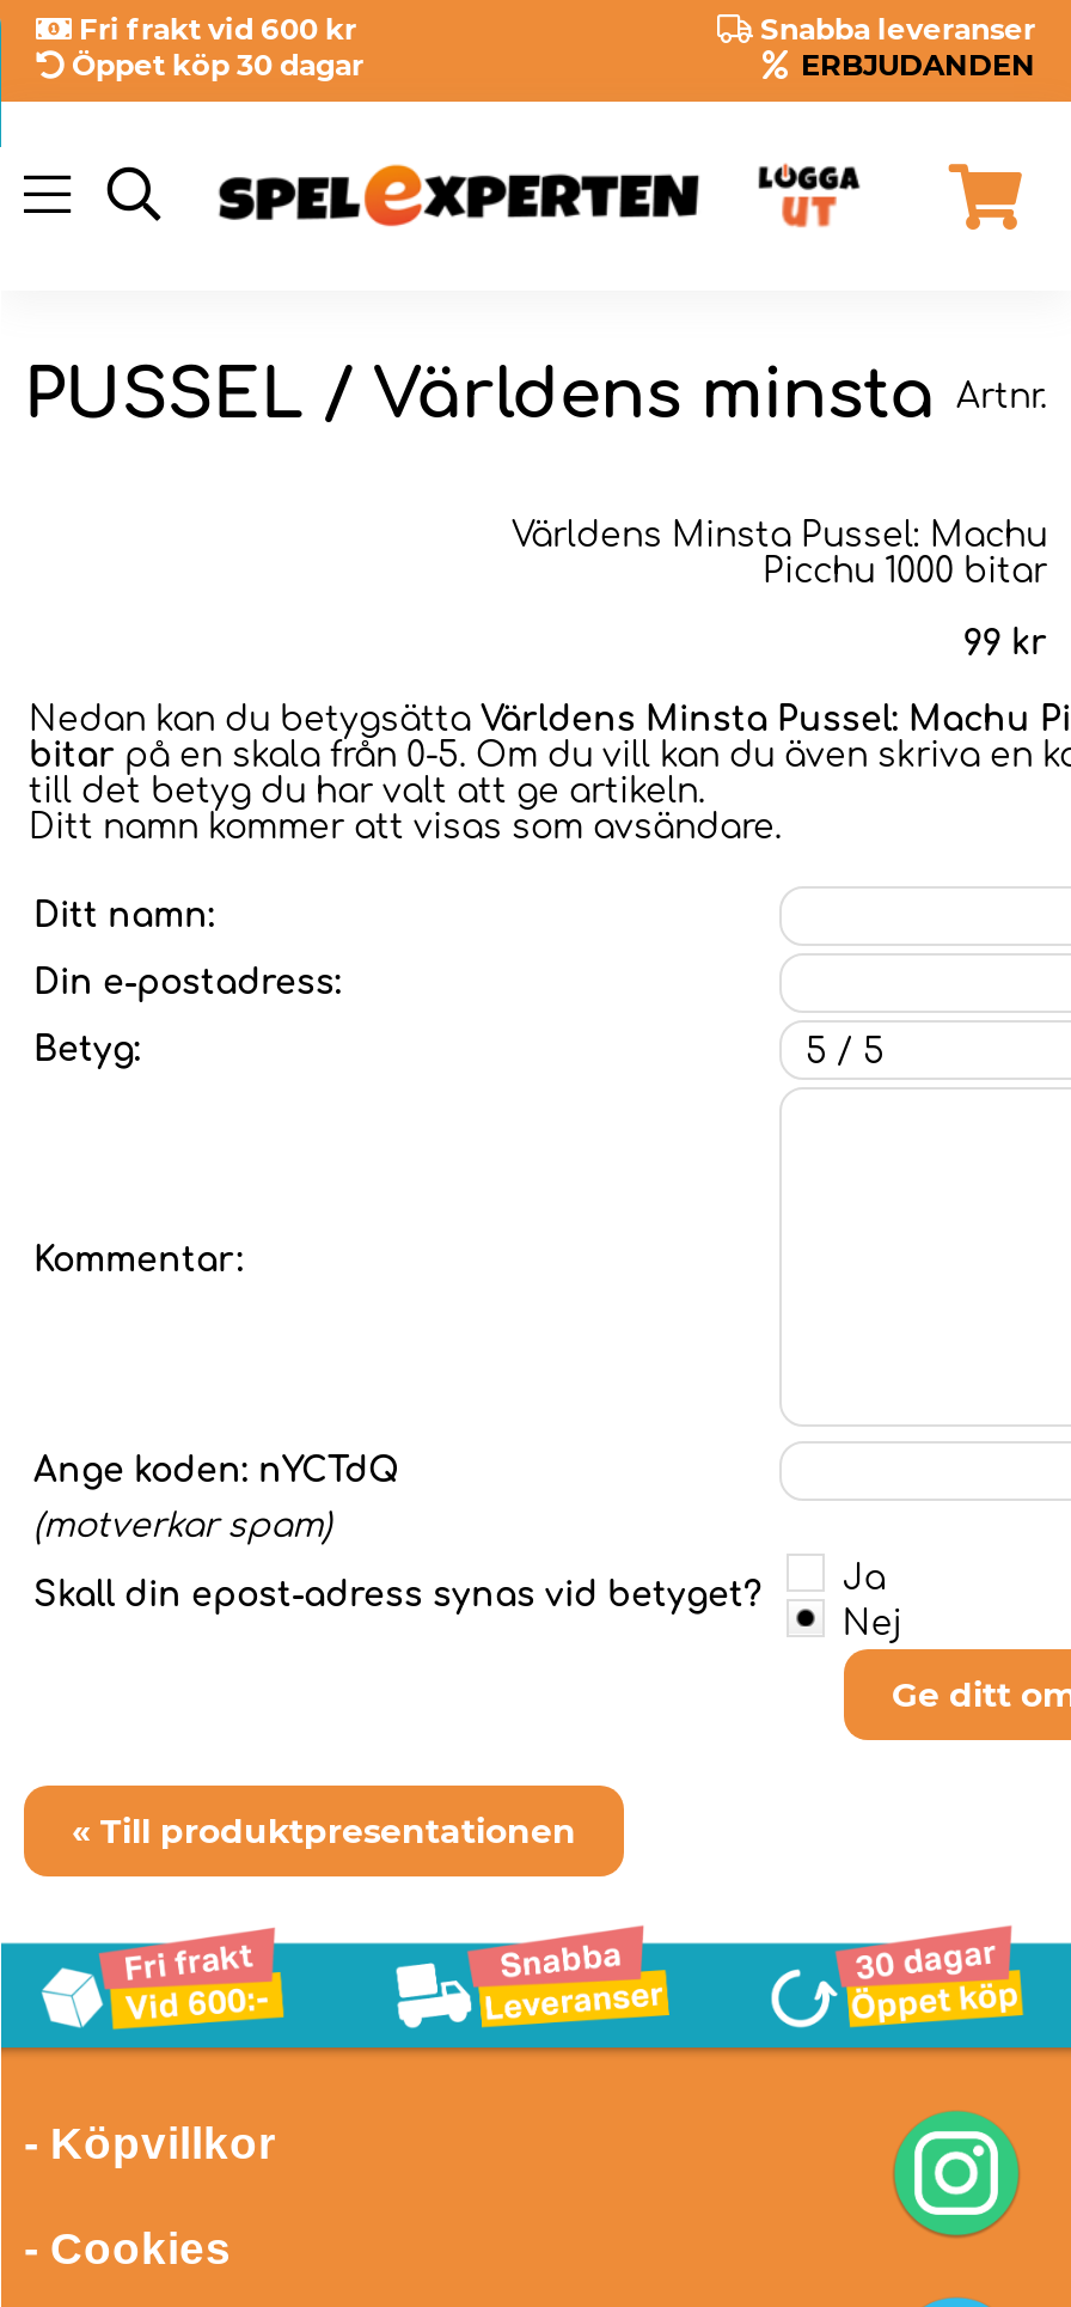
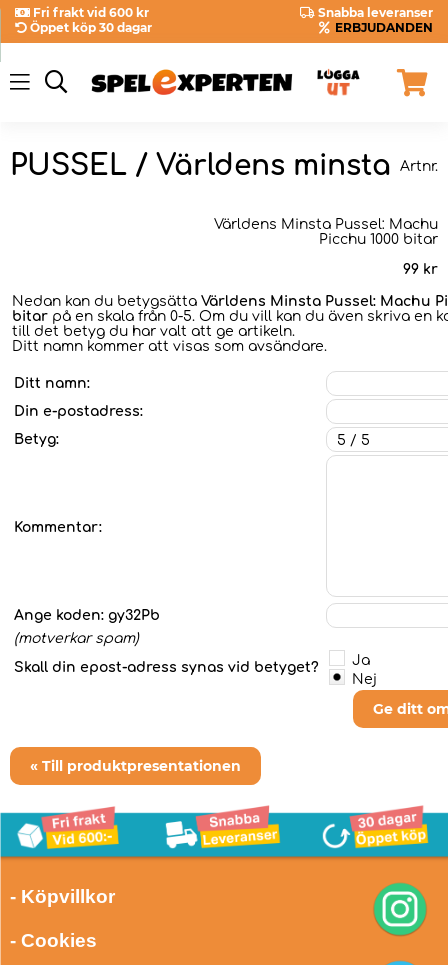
[33,1452,399,1488] Ange koden: nYCTdQ -> [14,607,160,622] Ange koden: gy32Pb

